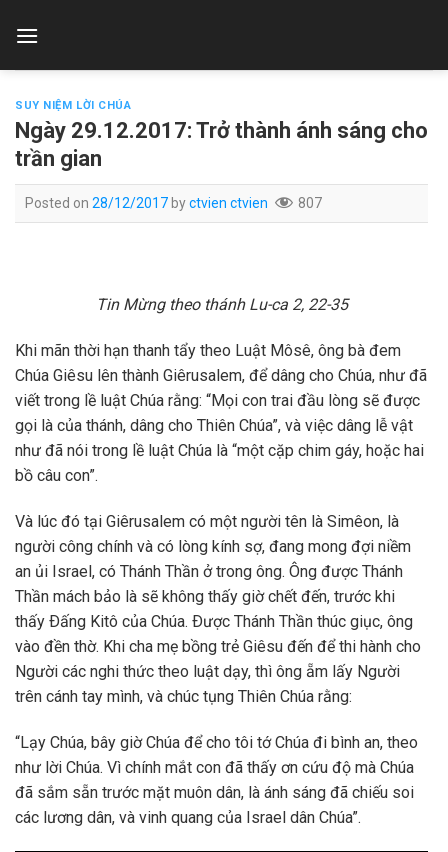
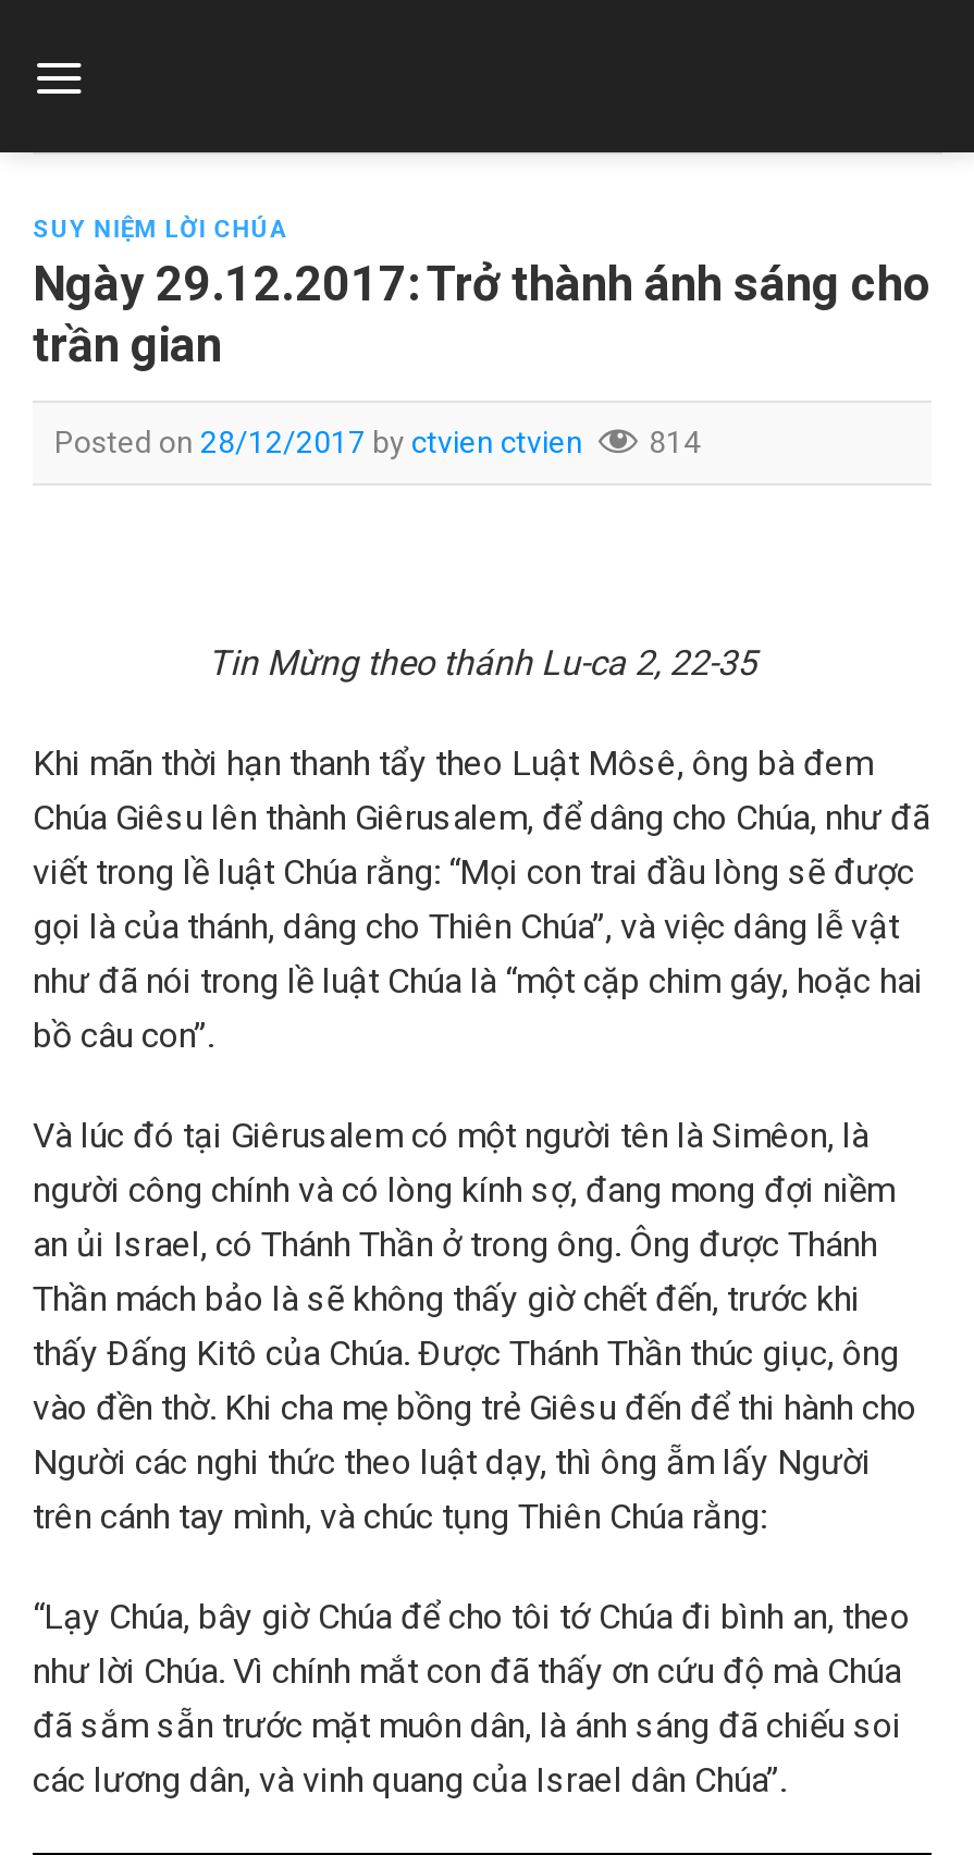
[25,195,322,211] Posted on 28/12/2017 by ctvien ctvien 807 -> [54,424,701,459] Posted on 28/12/2017 by ctvien ctvien 814

